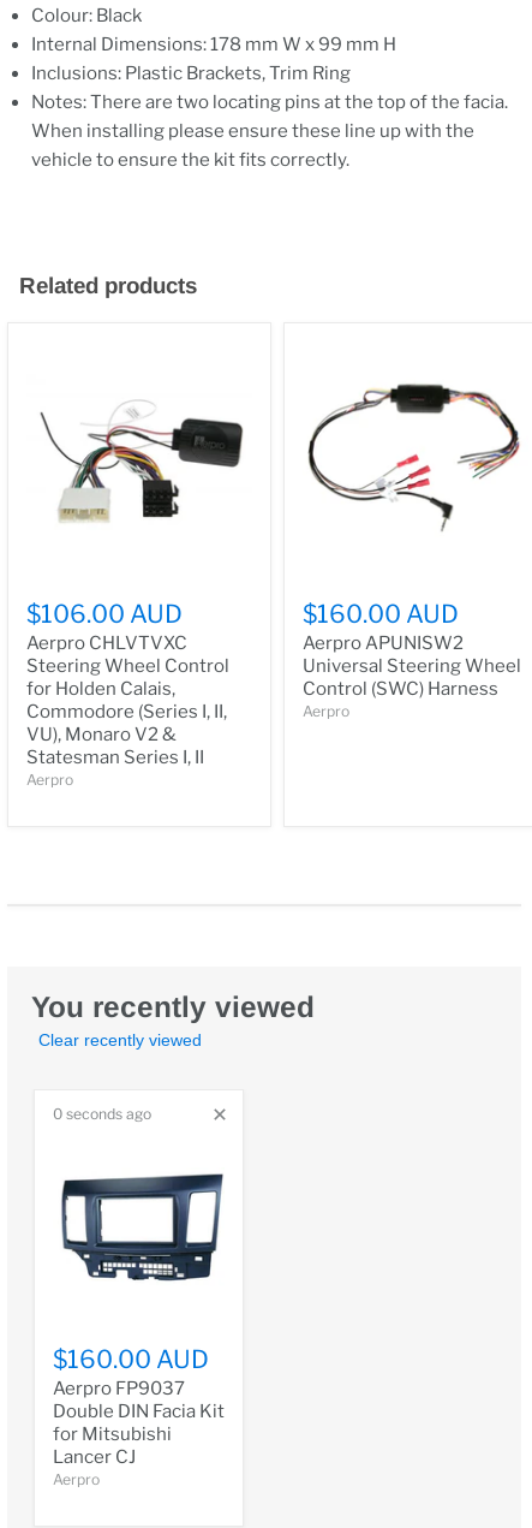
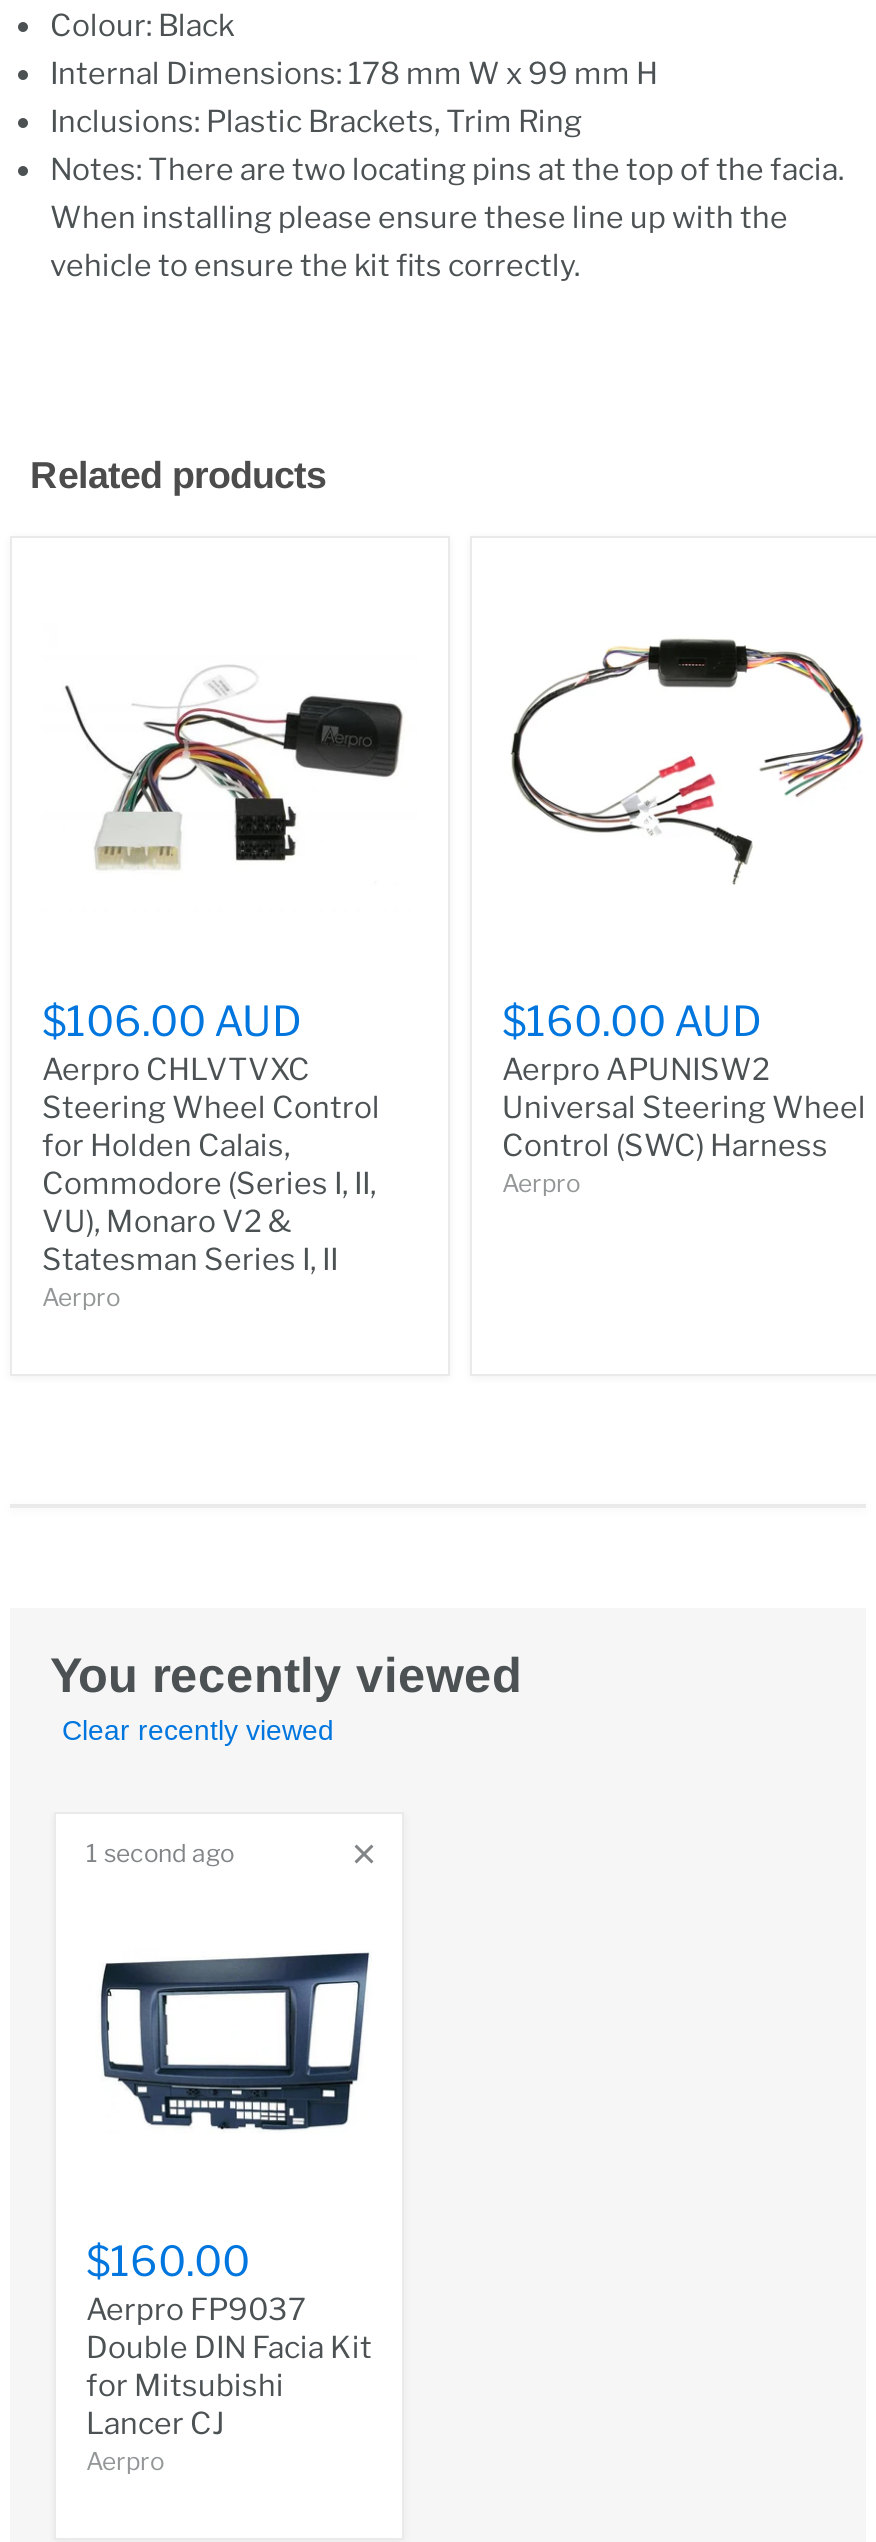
[53,1104,151,1122] 0 seconds ago -> [86,1837,234,1867] 1 second ago
[53,1344,209,1374] $160.00 AUD -> [86,2235,250,2285] $160.00

